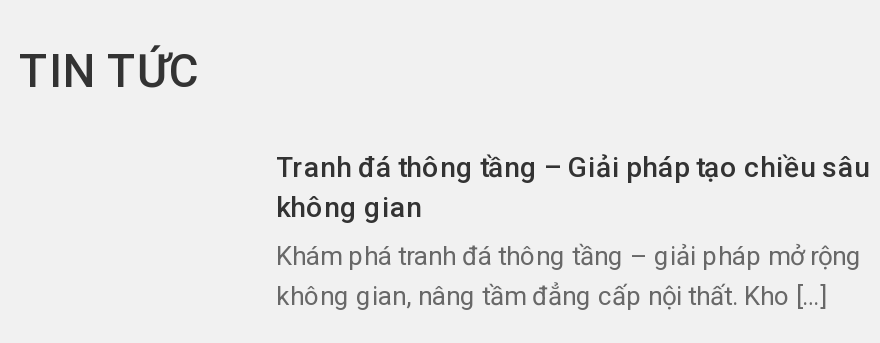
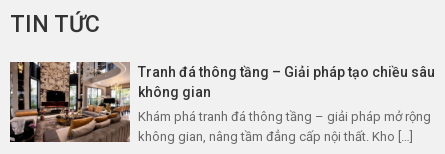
none -> [9,61,131,143] [image]

